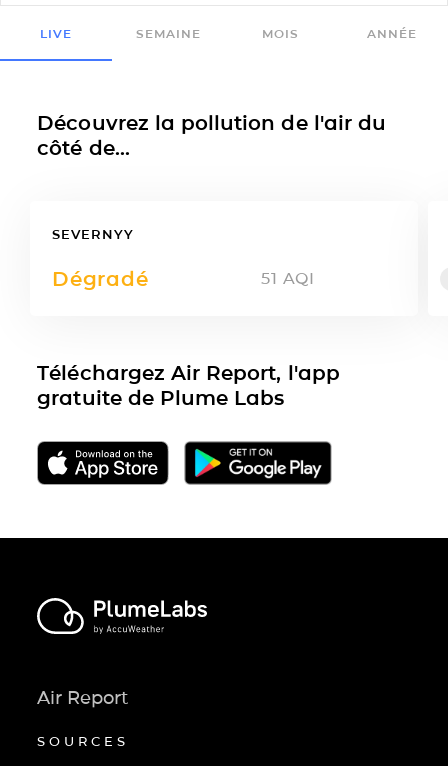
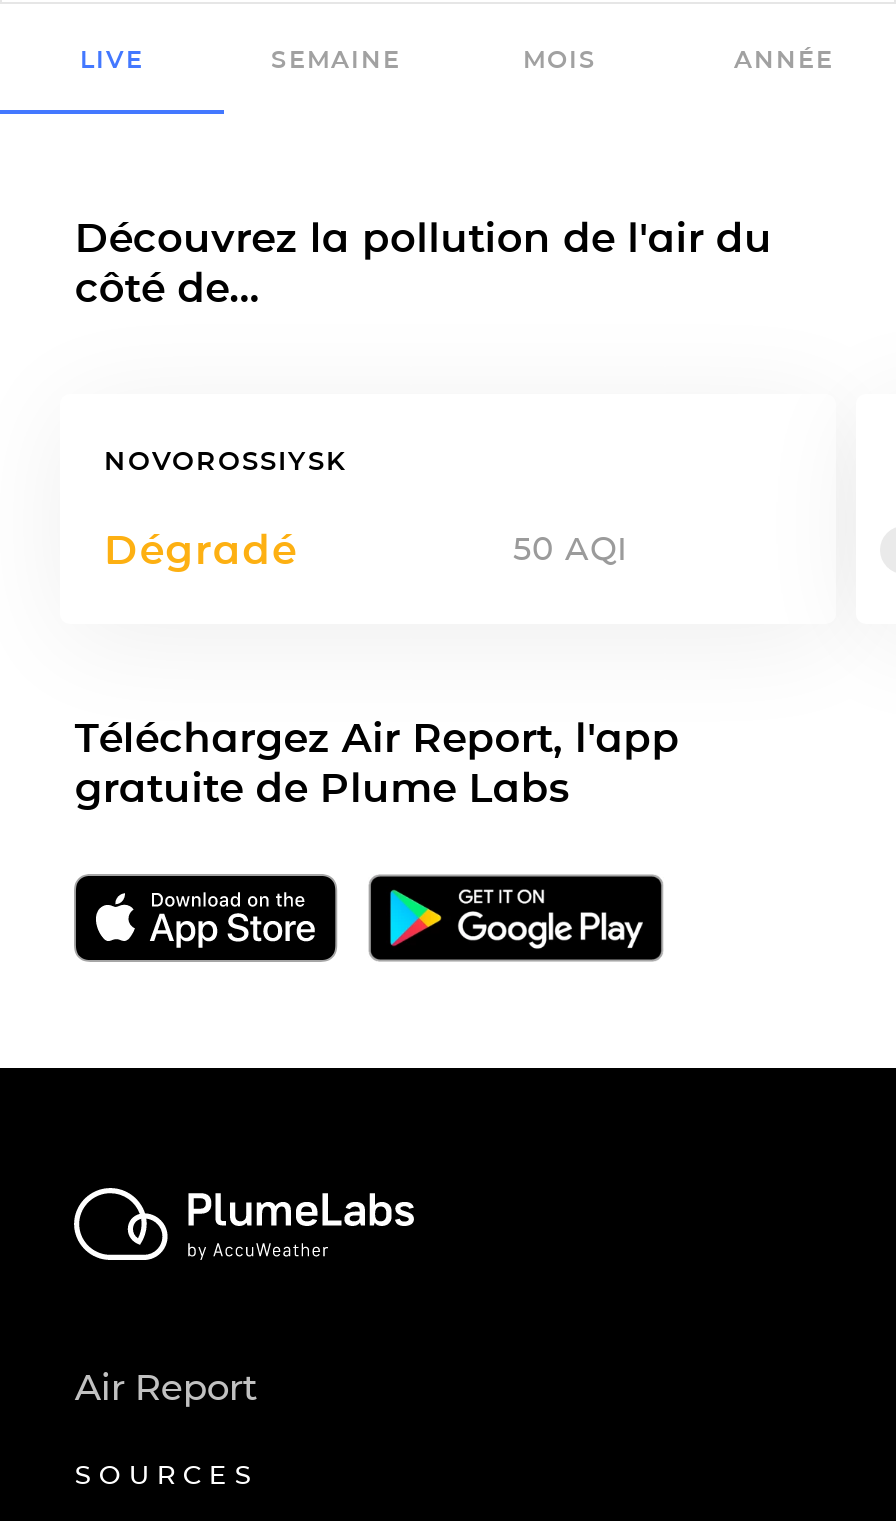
[52,226,134,242] SEVERNYY -> [104,444,346,476] NOVOROSSIYSK
[261,269,314,288] 51 AQI -> [513,530,628,568] 50 AQI

